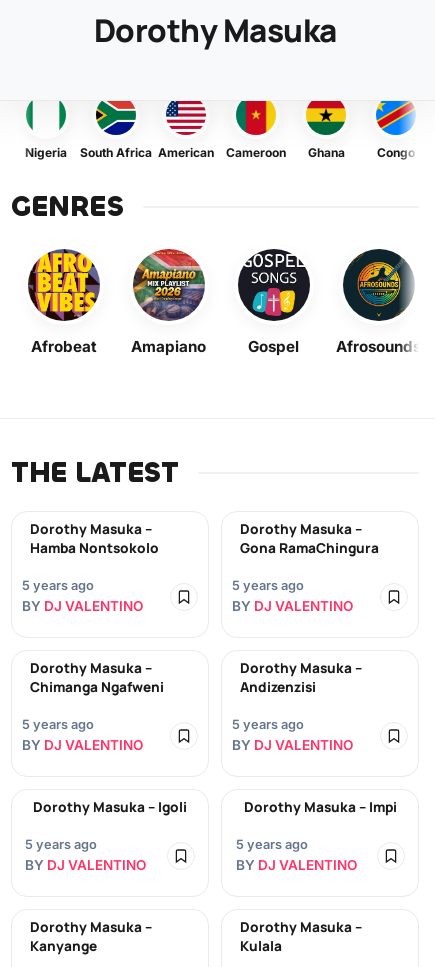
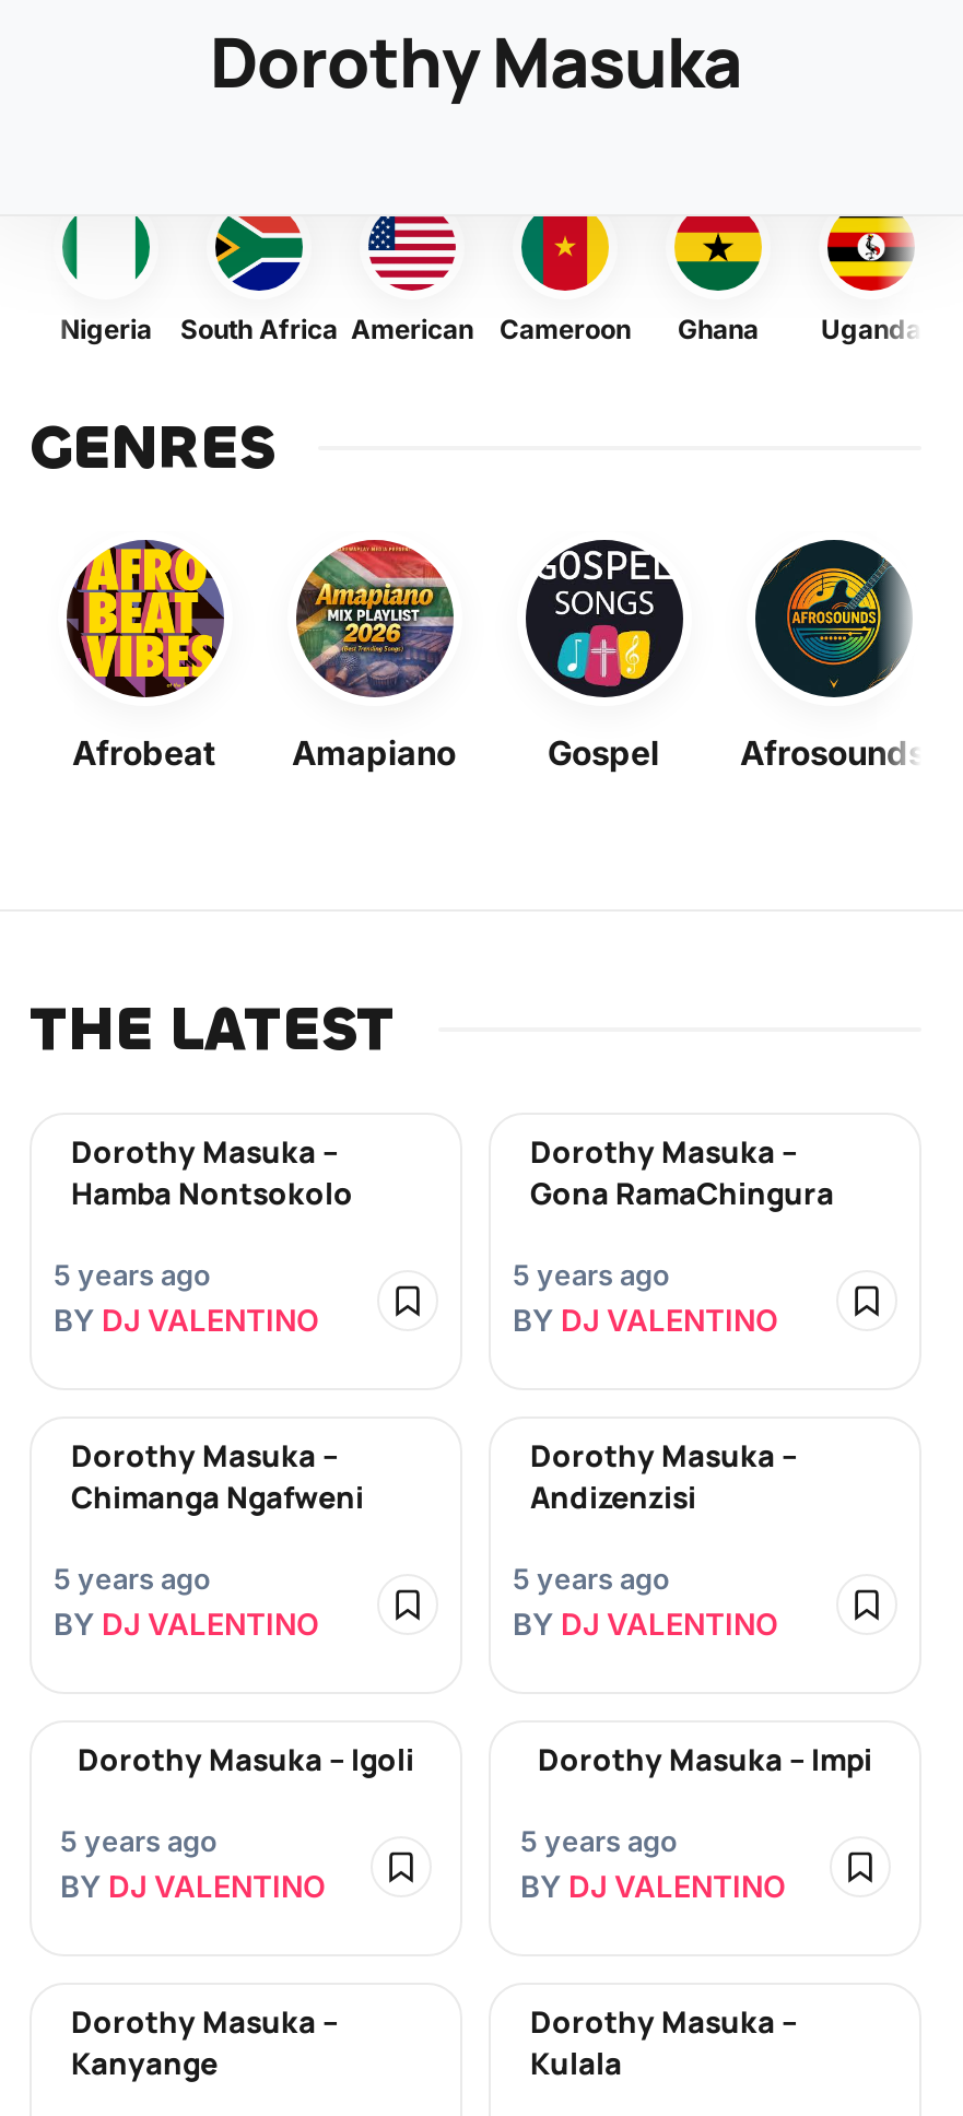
[375,100,416,160] [image] | Congo -> [821,214,921,345] [image] | Uganda

